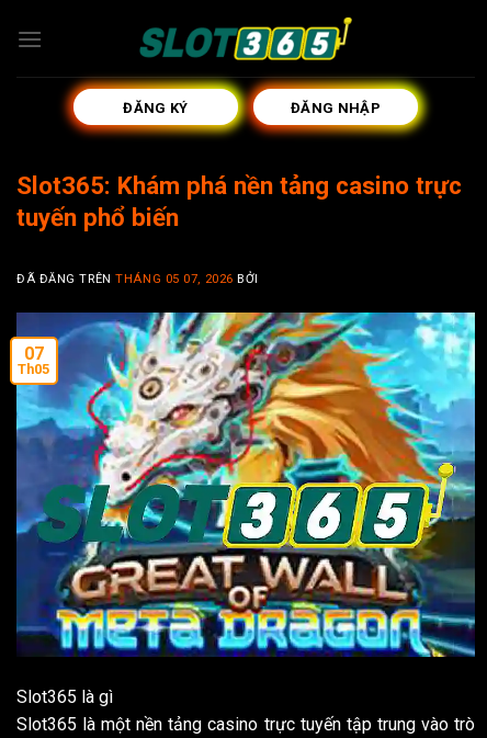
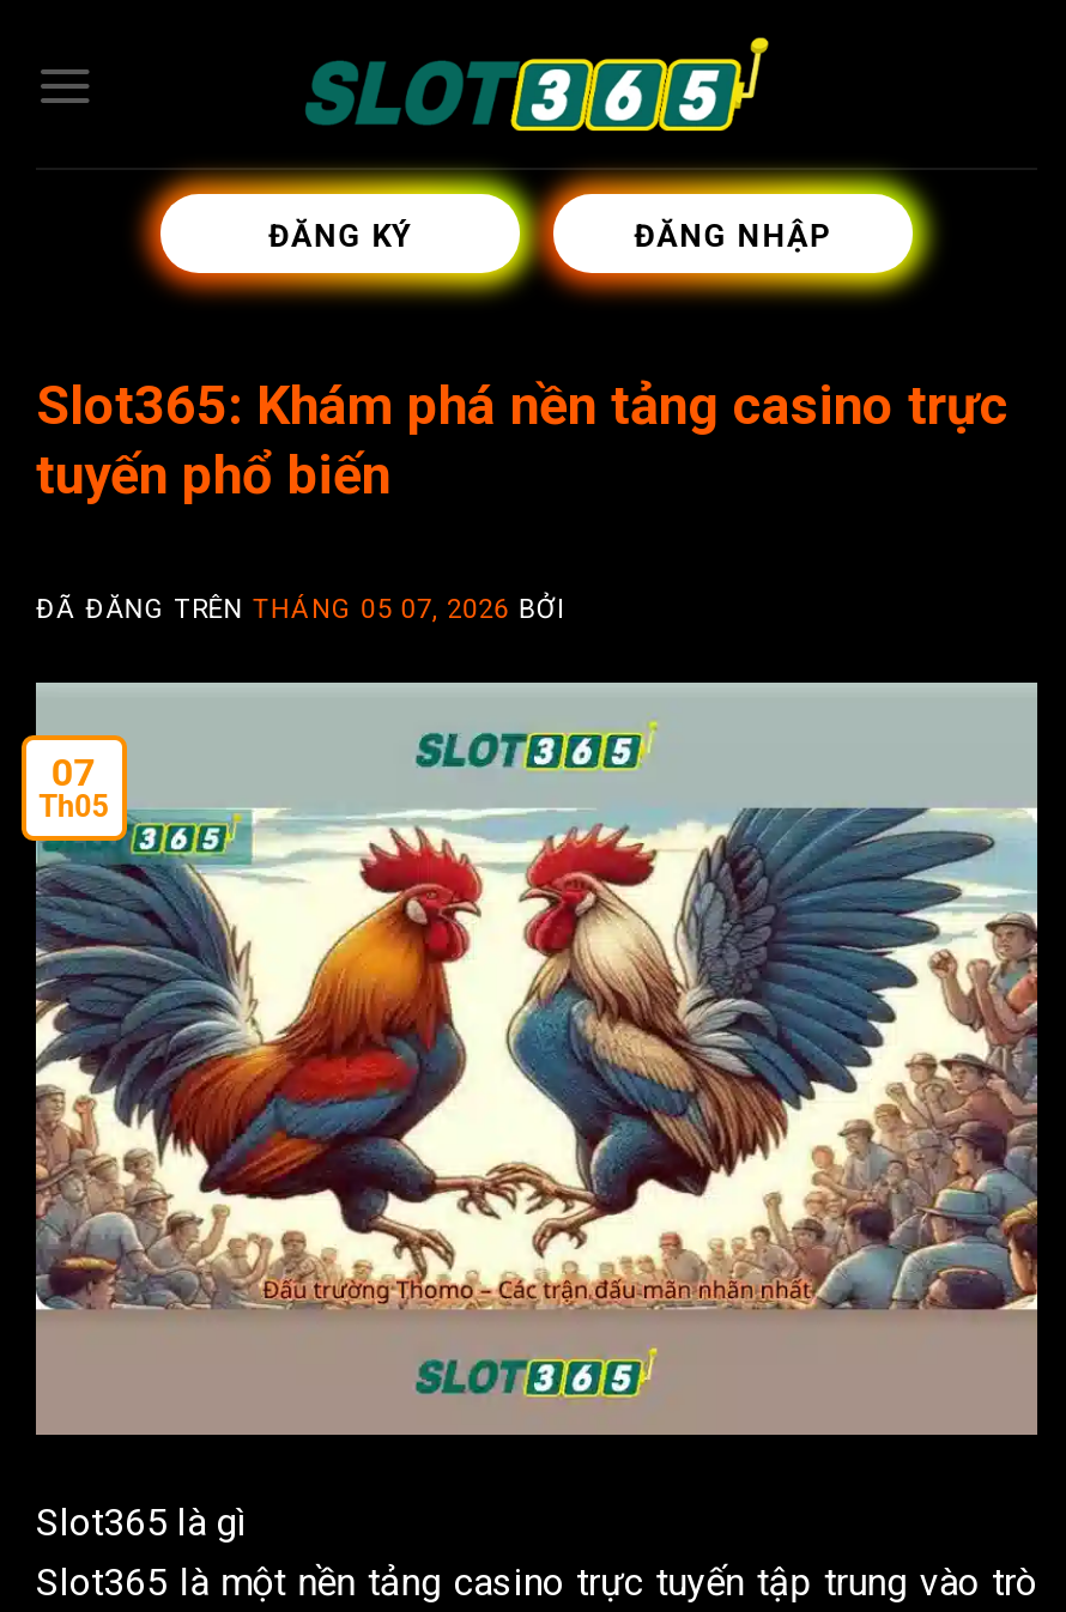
[15,311,476,658] [image] -> [34,680,1040,1437] [image]

